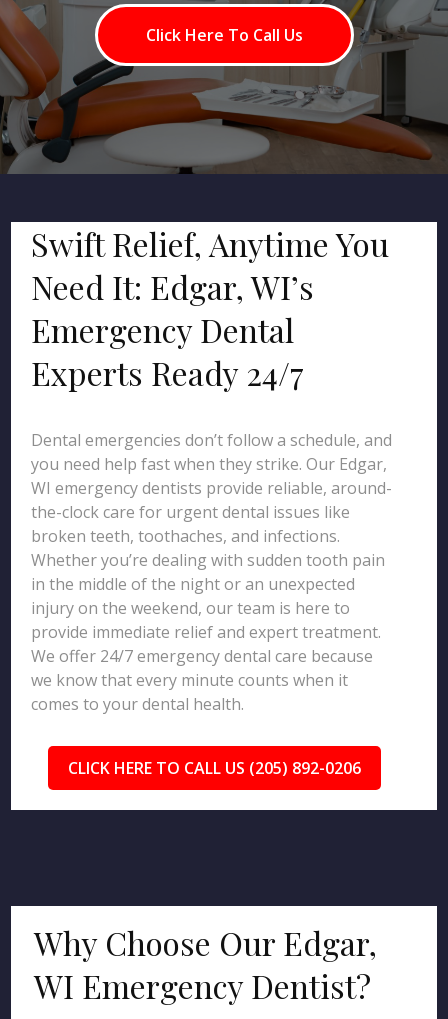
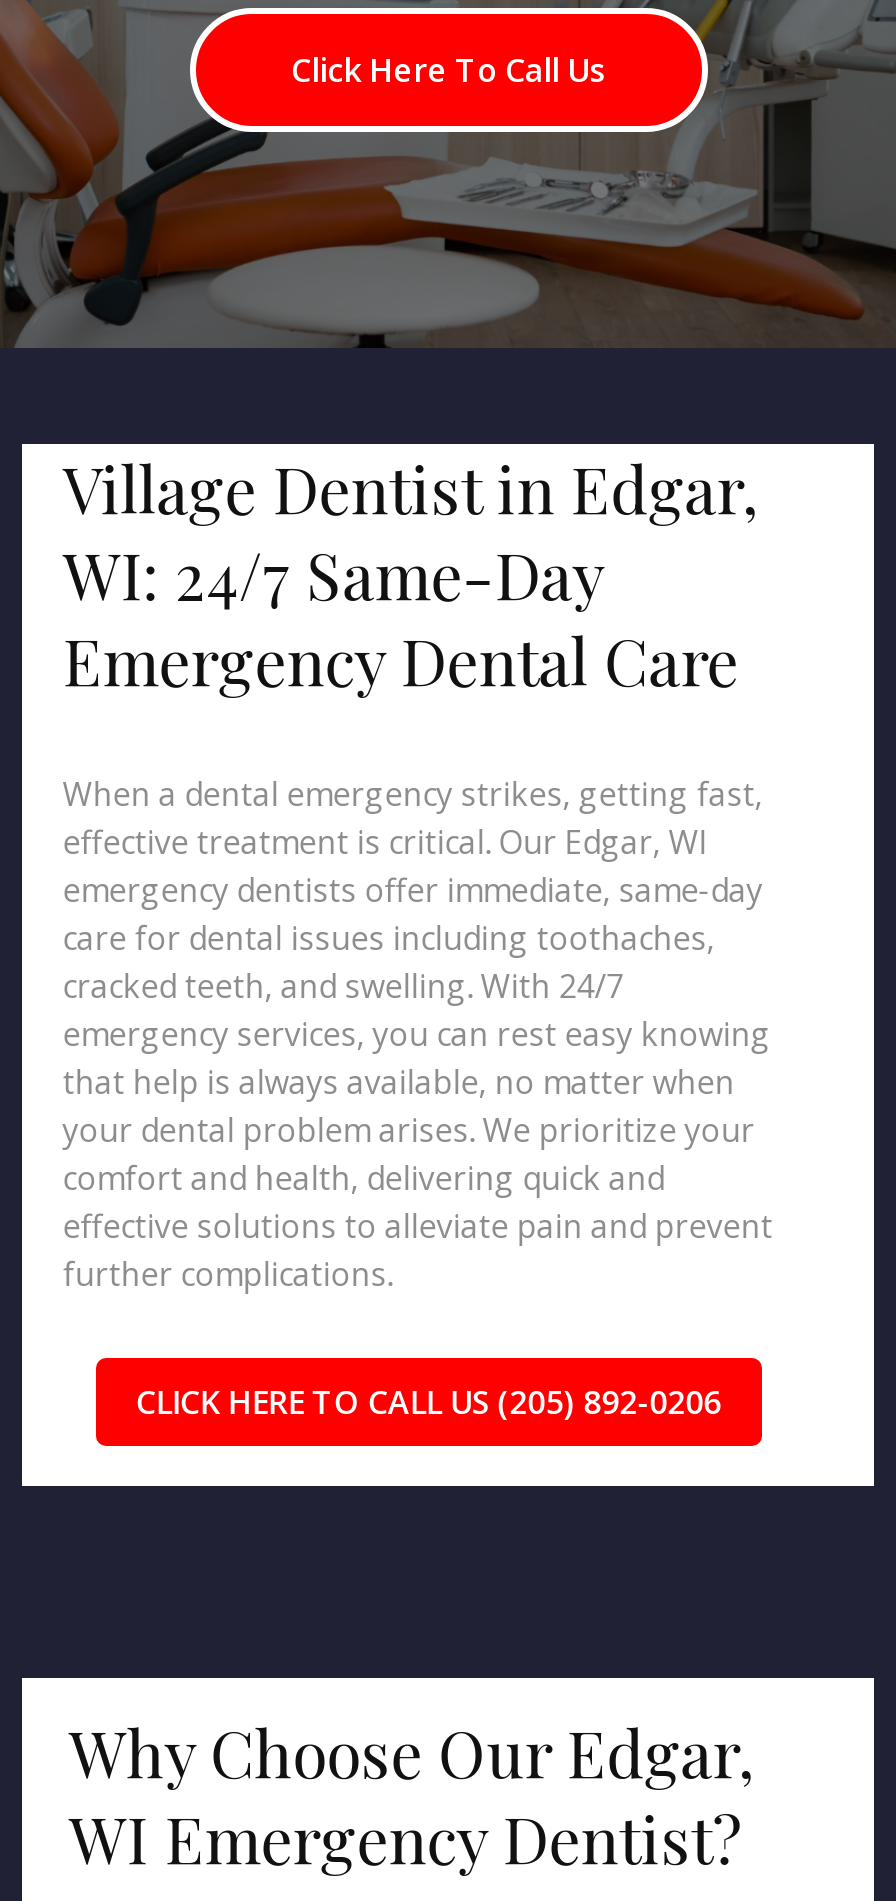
[31,222,389,394] Swift Relief, Anytime You | Need It: Edgar, WI’s | Emergency Dental | Experts Ready 24/7 -> [62,444,758,702] Village Dentist in Edgar, | WI: 24/7 Same-Day | Emergency Dental Care
[31,429,392,715] Dental emergencies don’t follow a schedule, and | you need help fast when they strike. Our Edgar, | WI emergency dentists provide reliable, around- | the-clock care for urgent dental issues like | broken teeth, toothaches, and infections. | Whether you’re dealing with sudden tooth pain | in the middle of the night or an unexpected | injury on the weekend, our team is here to | provide immediate relief and expert treatment. | We offer 24/7 emergency dental care because | we know that every minute counts when it | comes to your dental health. -> [62,772,772,1296] When a dental emergency strikes, getting fast, | effective treatment is critical. Our Edgar, WI | emergency dentists offer immediate, same-day | care for dental issues including toothaches, | cracked teeth, and swelling. With 24/7 | emergency services, you can rest easy knowing | that help is always available, no matter when | your dental problem arises. We prioritize your | comfort and health, delivering quick and | effective solutions to alleviate pain and prevent | further complications.

